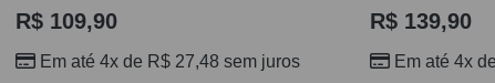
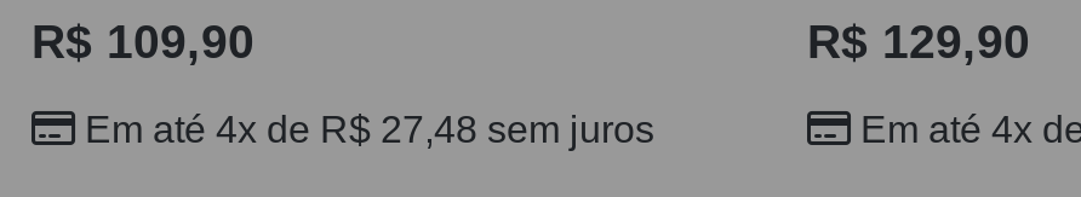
[370,8,472,33] R$139,90 -> [807,14,1030,67] R$129,90

